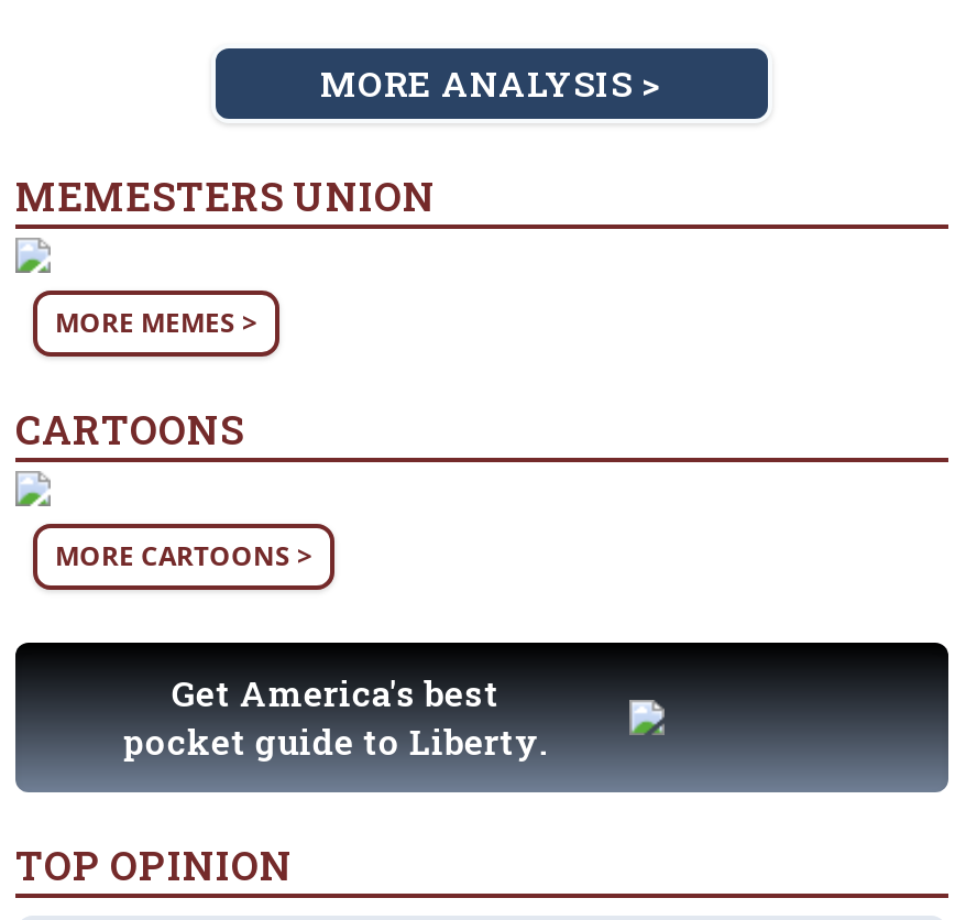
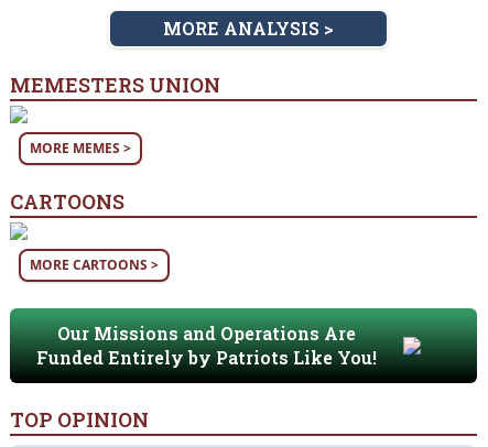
[123,669,547,764] Get America's best | pocket guide to Liberty. -> [36,321,377,369] Our Missions and Operations Are | Funded Entirely by Patriots Like You!

